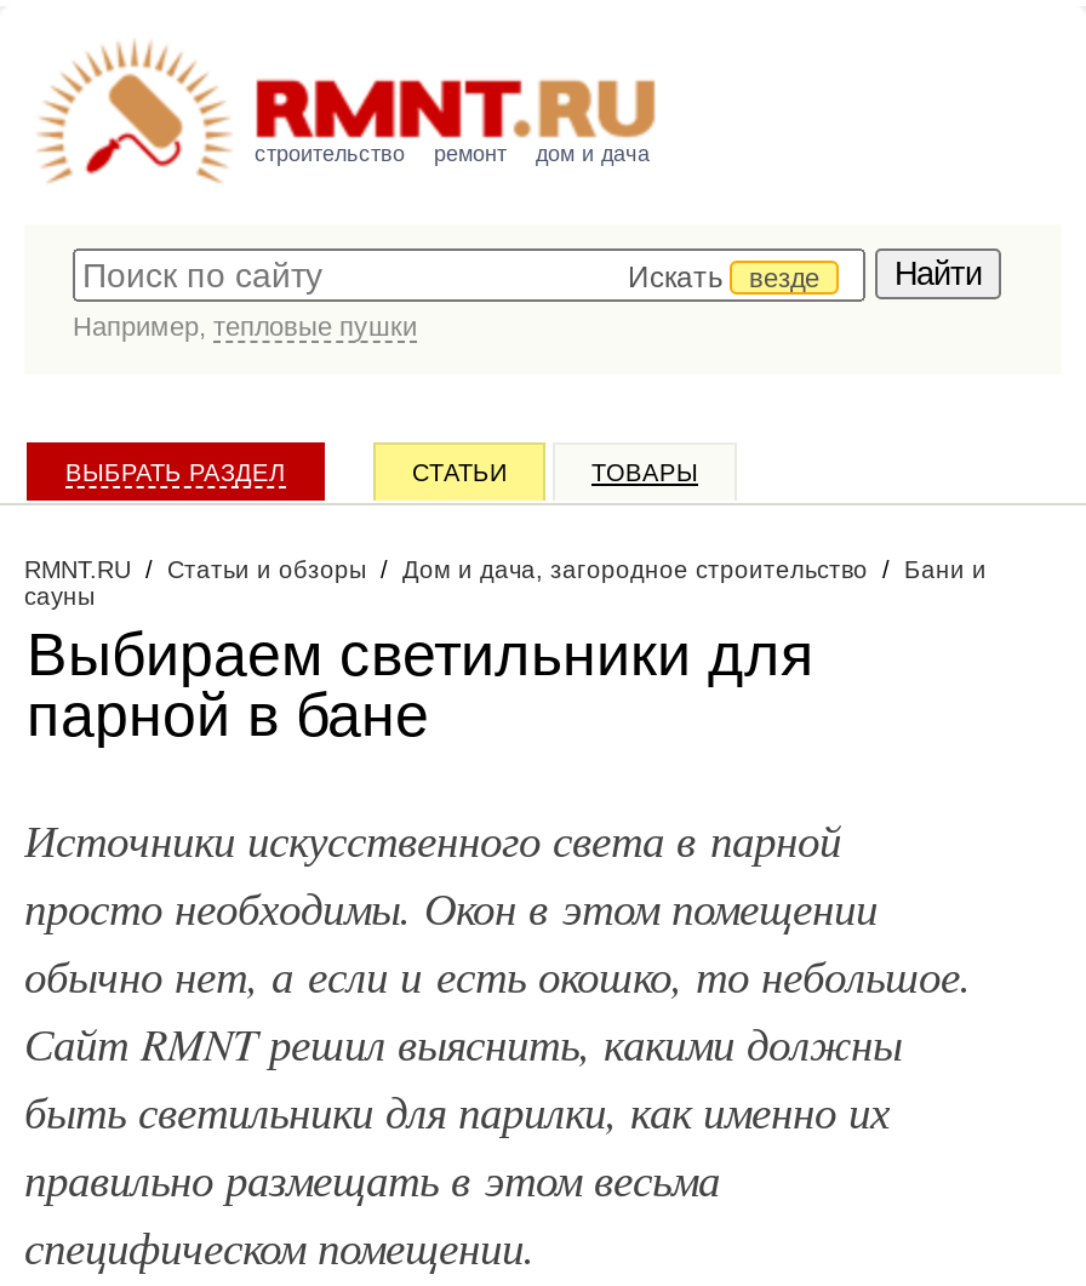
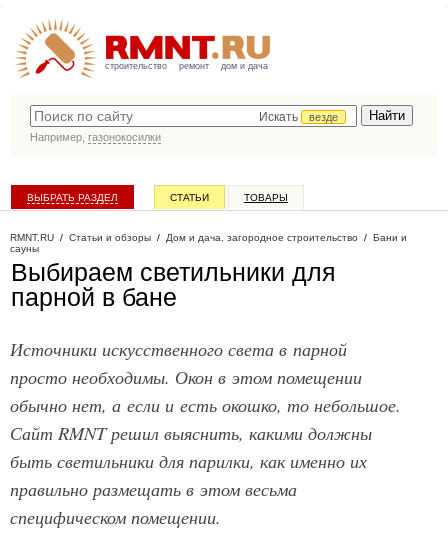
[73,312,417,341] Например, тепловые пушки -> [30,131,161,143] Например, газонокосилки

